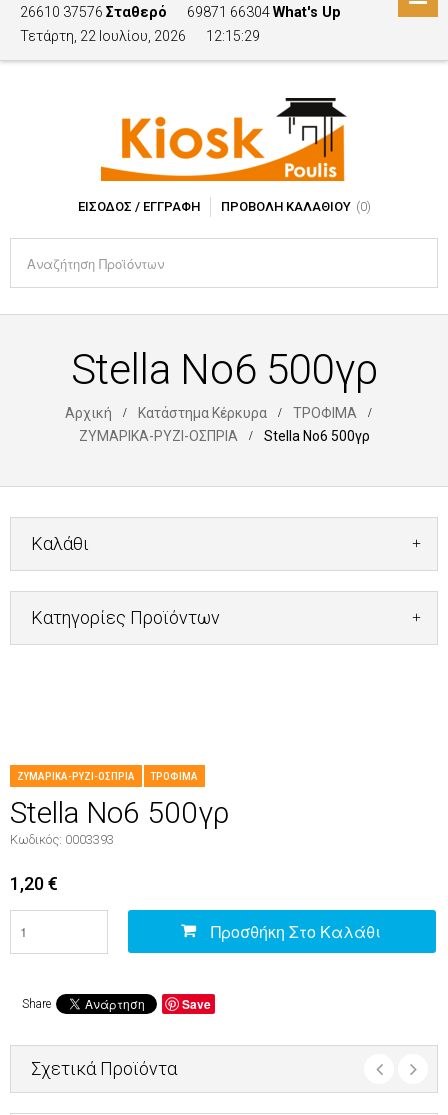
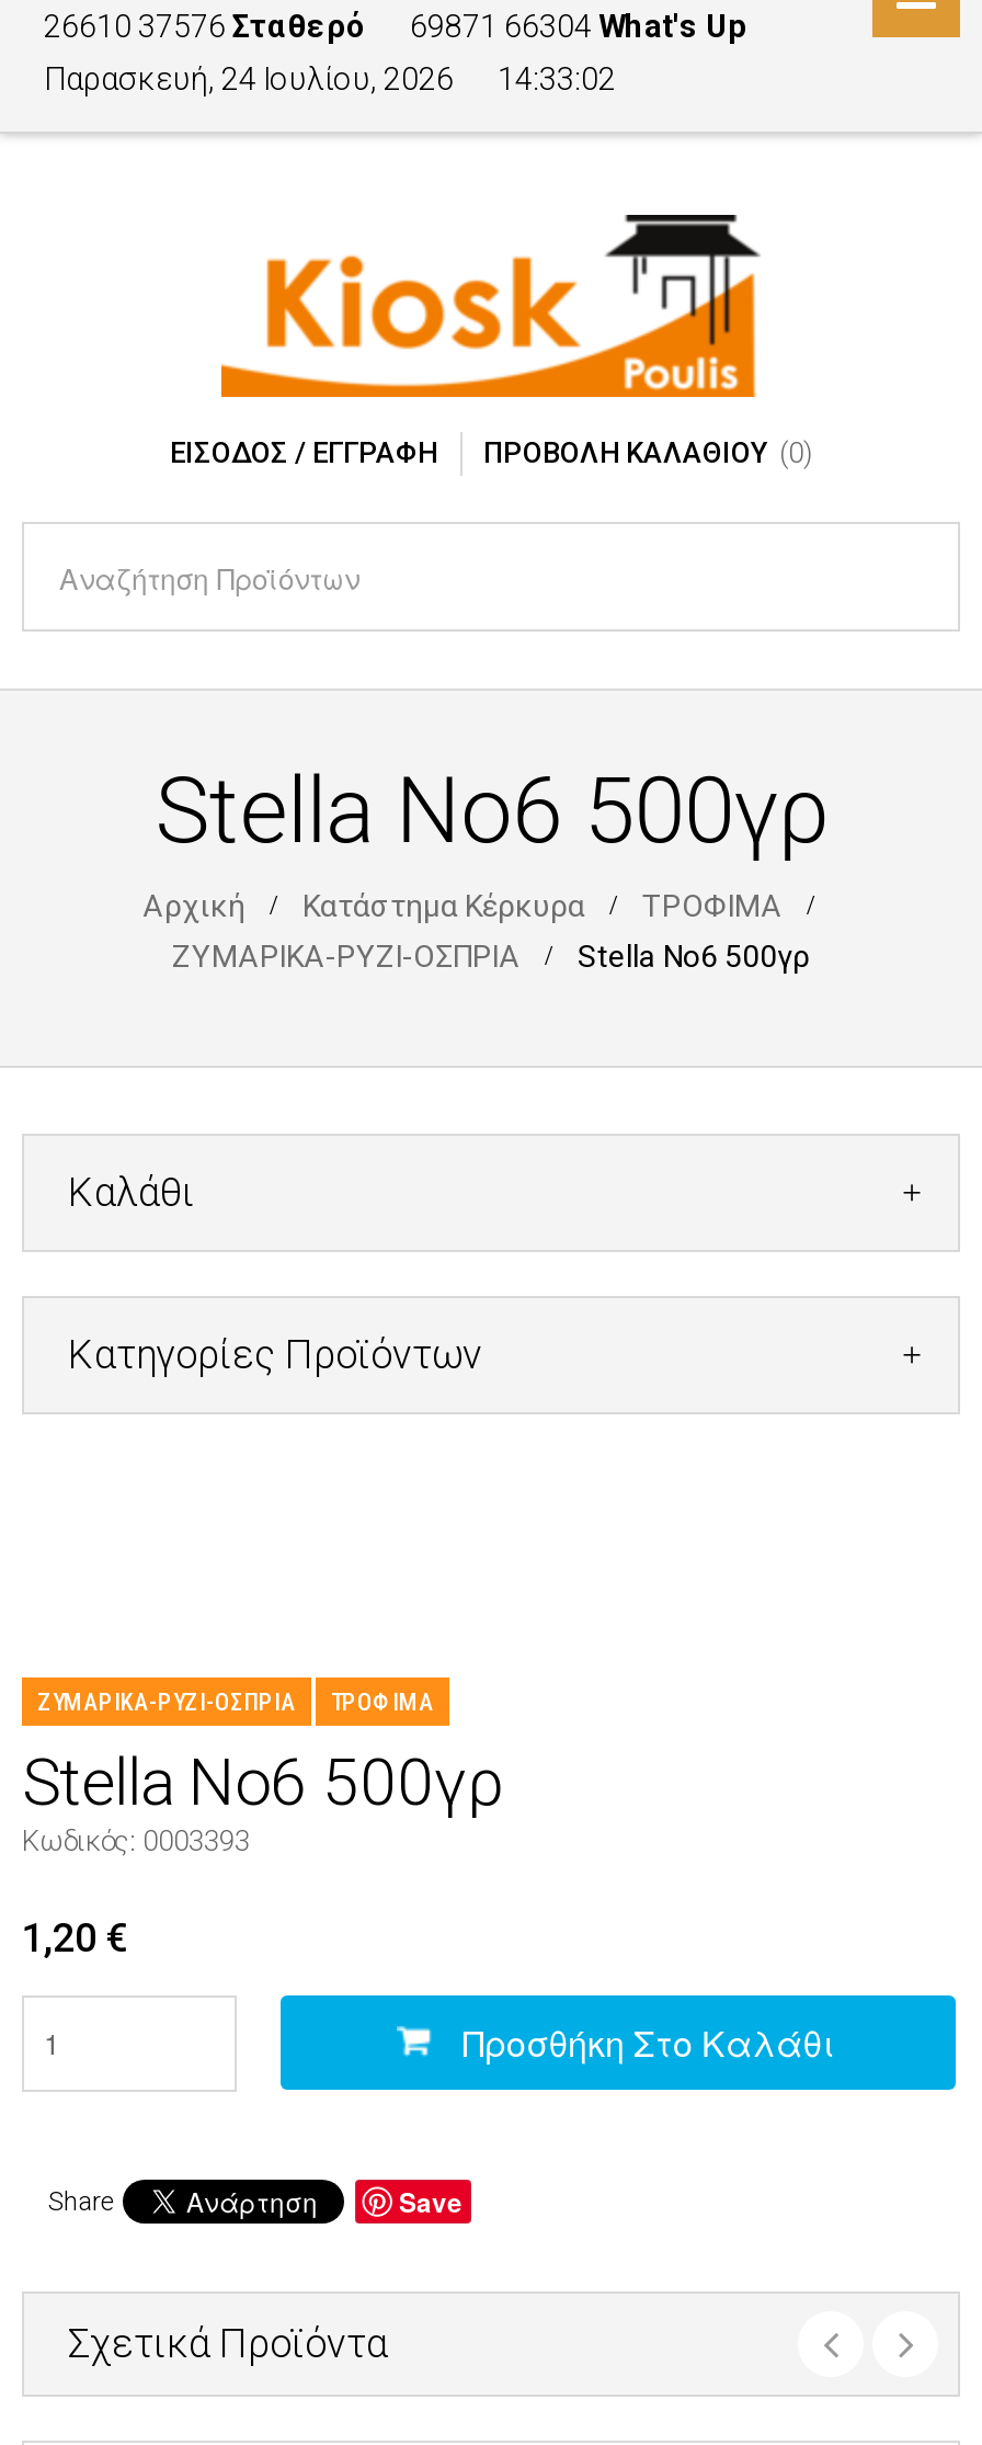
[20,28,186,44] Τετάρτη, 22 Ιουλίου, 2026 -> [44,61,454,96] Παρασκευή, 24 Ιουλίου, 2026
[206,28,260,44] 12:15:29 -> [498,61,616,96] 14:33:02

